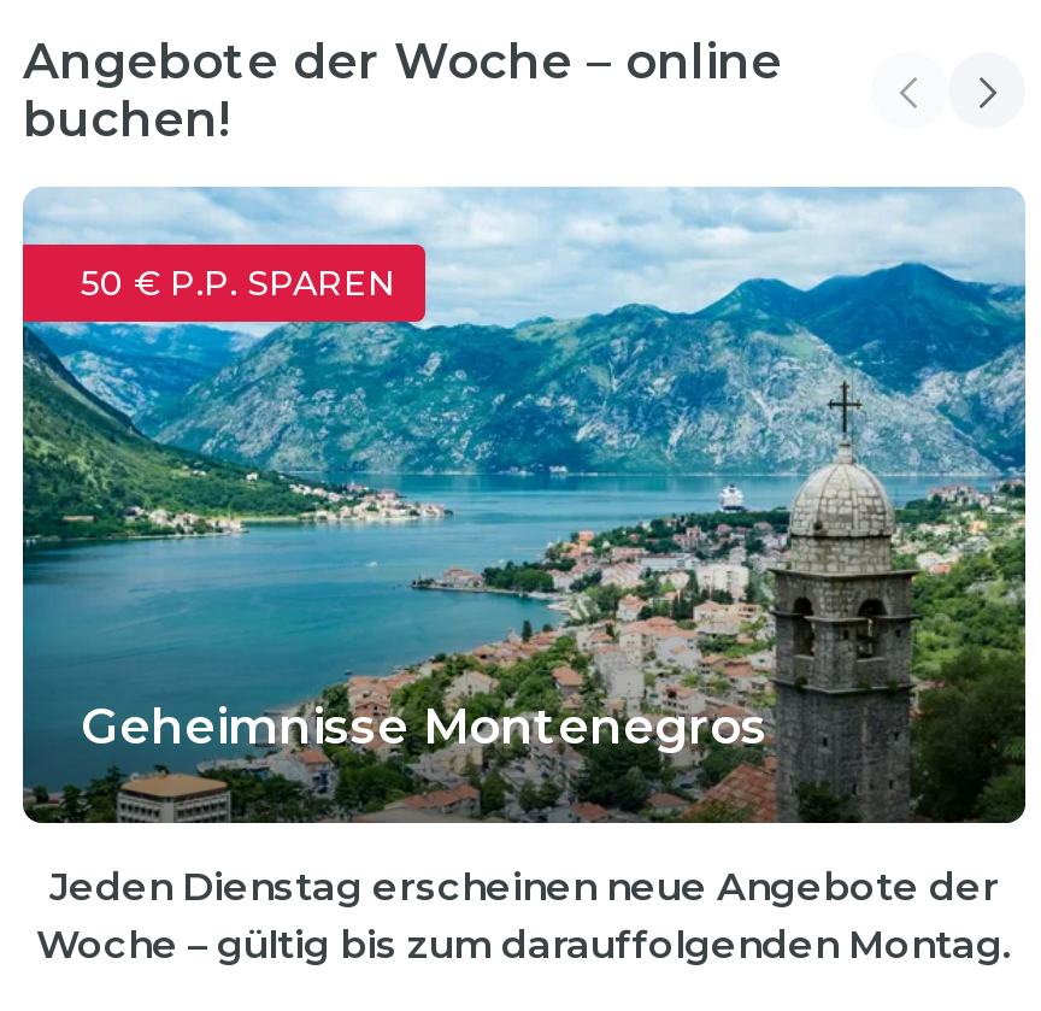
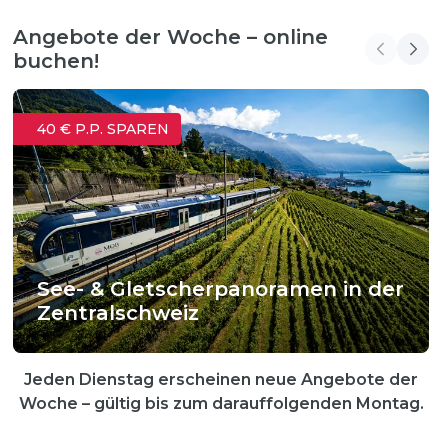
[20,187,1028,825] [image] | 50 € P.P. SPAREN -> [12,88,430,354] [image] | 40 € P.P. SPAREN
[81,699,767,757] Geheimnisse Montenegros -> [37,276,404,324] See- & Gletscherpanoramen in der | Zentralschweiz

